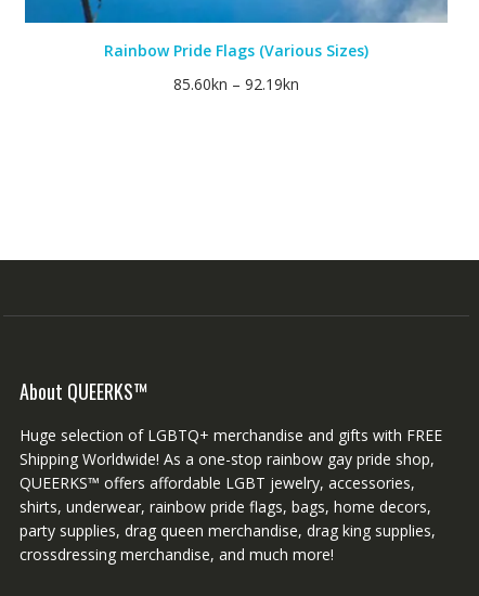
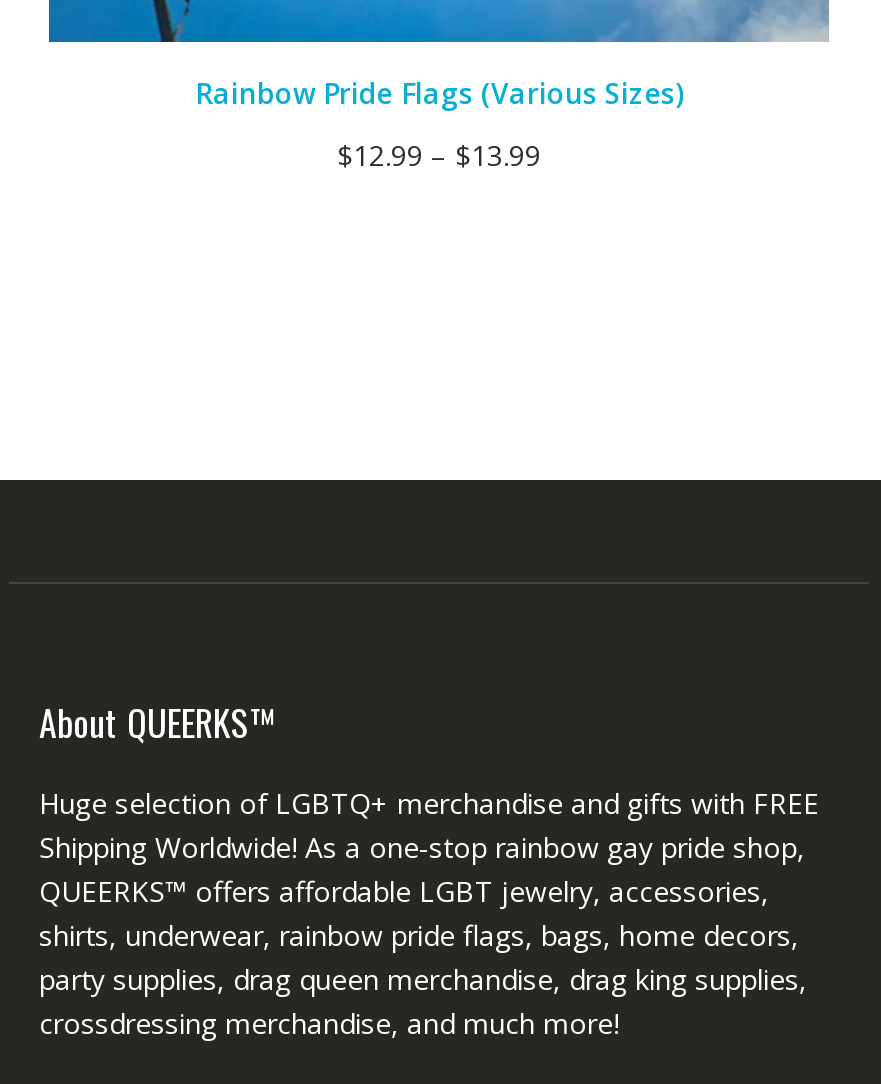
[173,74,299,95] 85.60kn – 92.19kn -> [337,137,541,175] $12.99 – $13.99

